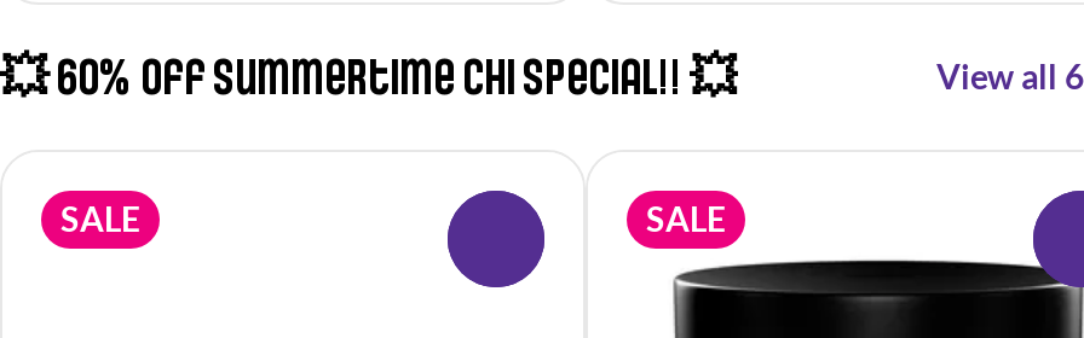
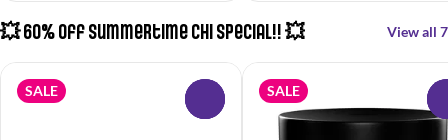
[936,56,1084,97] View all 6 -> [387,23,448,40] View all 7

